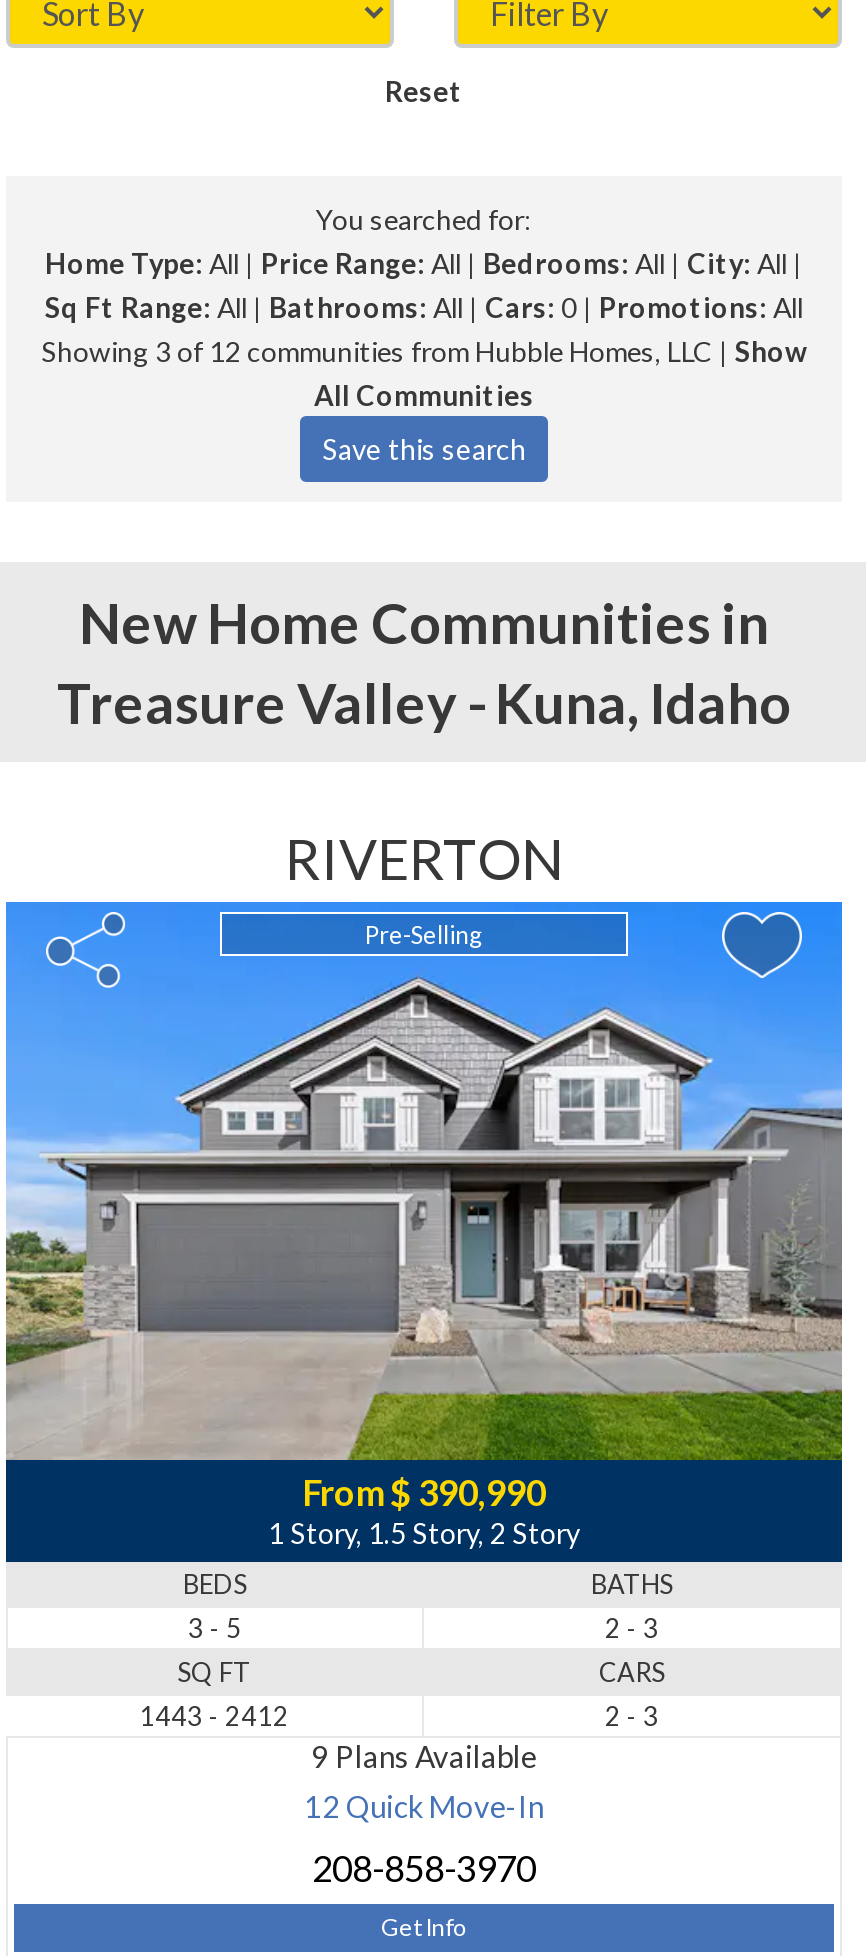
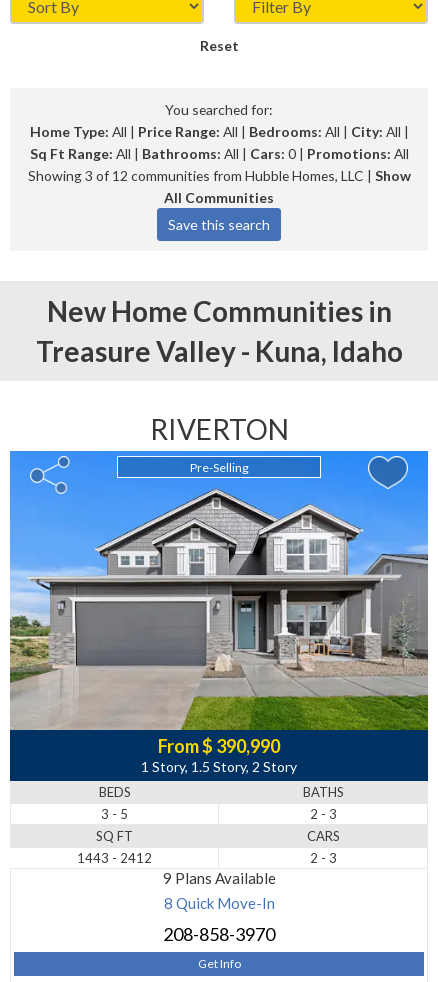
[304,1787,544,1823] 12 Quick Move-In -> [163,894,274,912] 8 Quick Move-In

